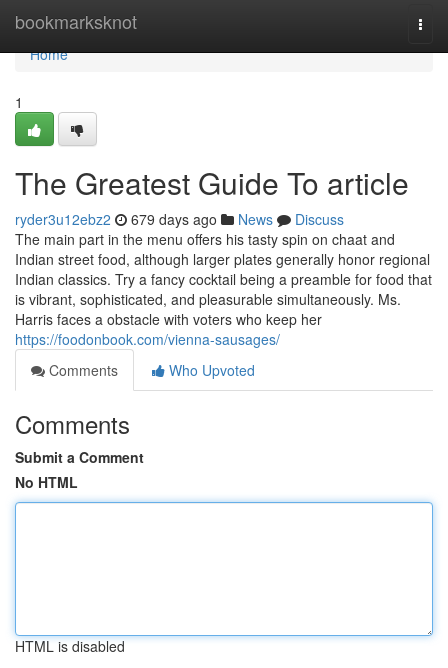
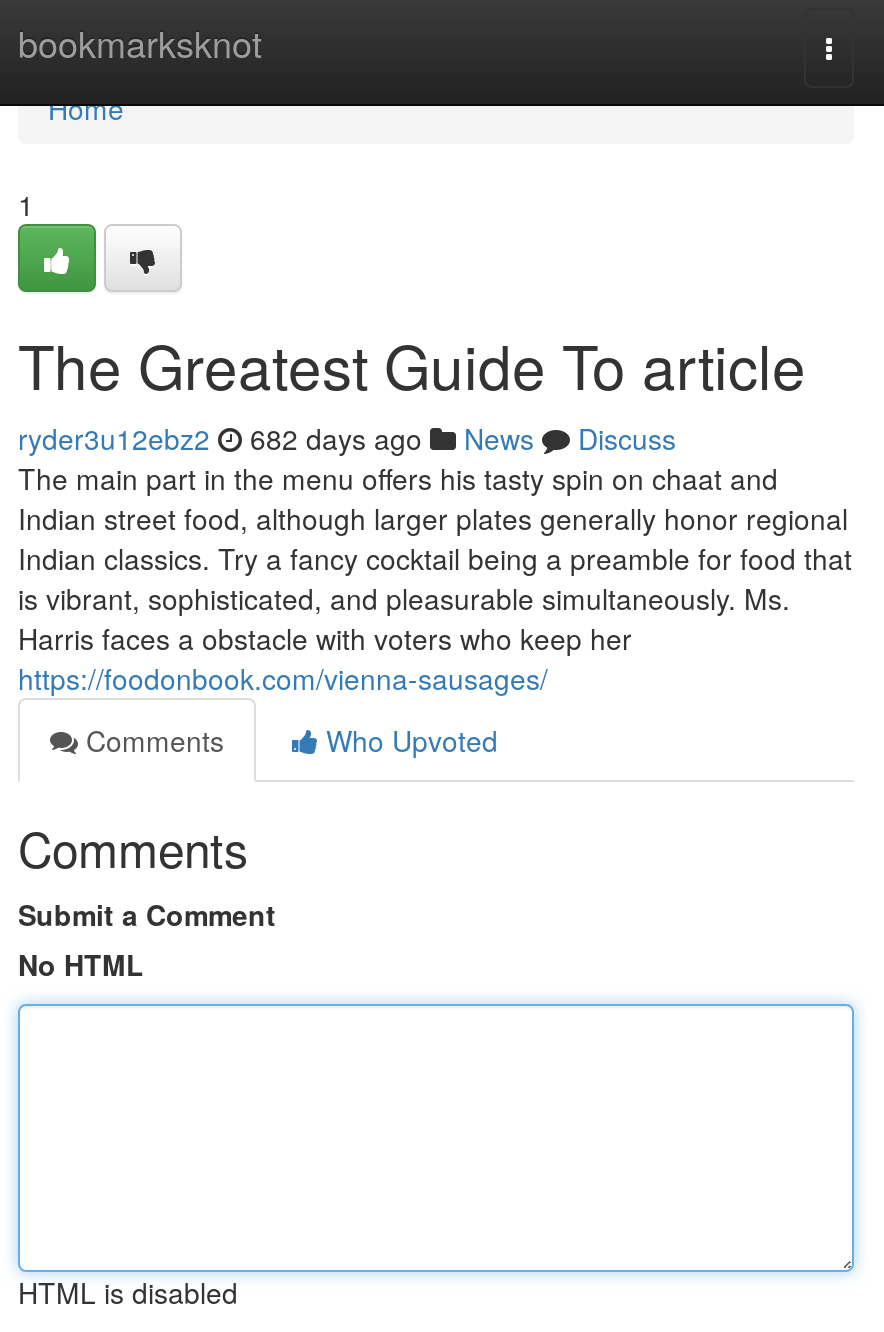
[15,209,344,229] ryder3u12ebz2 679 days ago News Discuss -> [18,418,676,458] ryder3u12ebz2 682 days ago News Discuss

